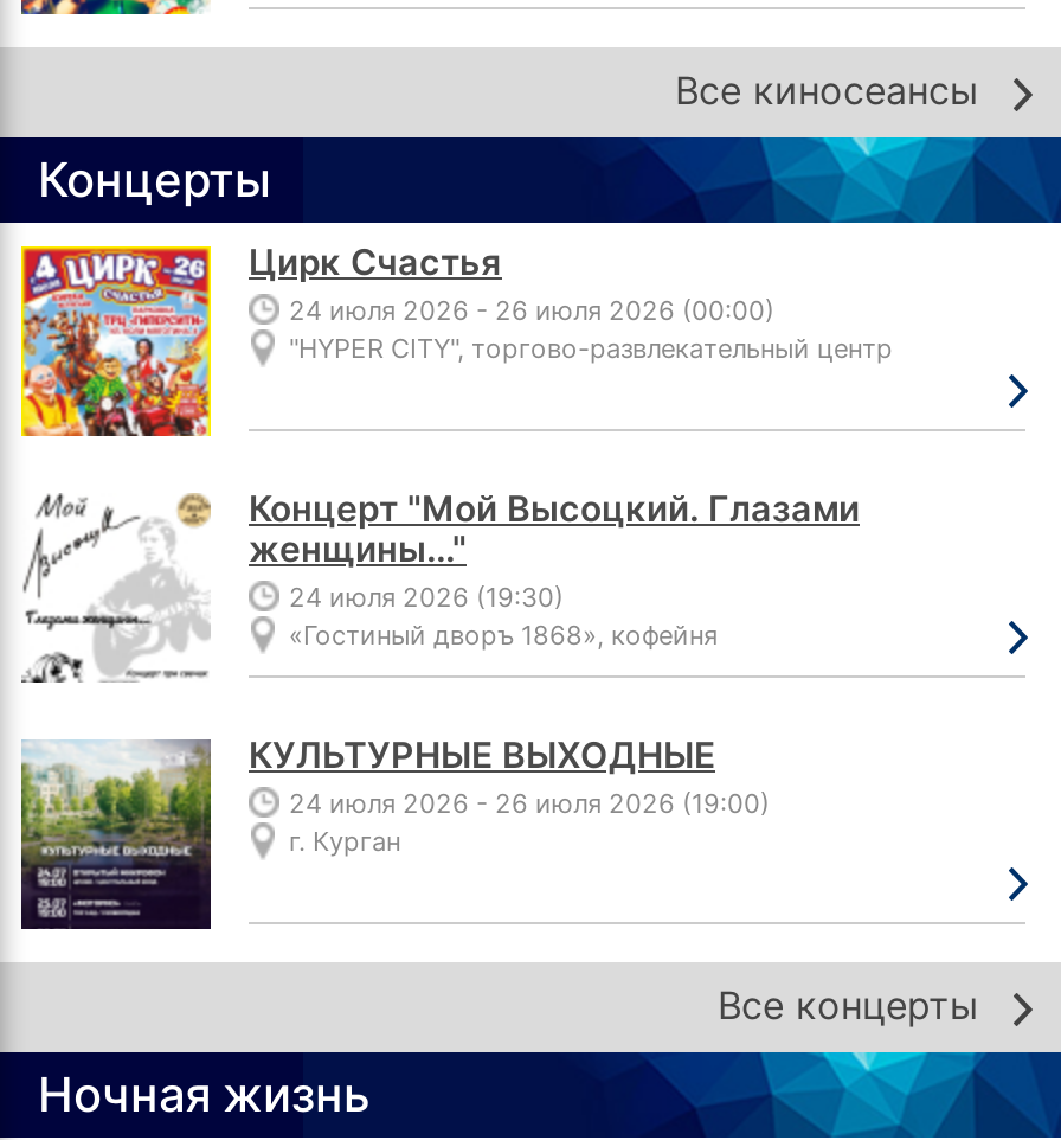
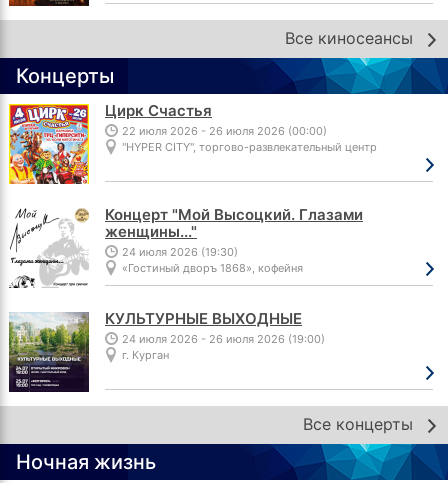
[289,294,774,327] 24 июля 2026 - 26 июля 2026 (00:00) -> [122,124,327,138] 22 июля 2026 - 26 июля 2026 (00:00)

